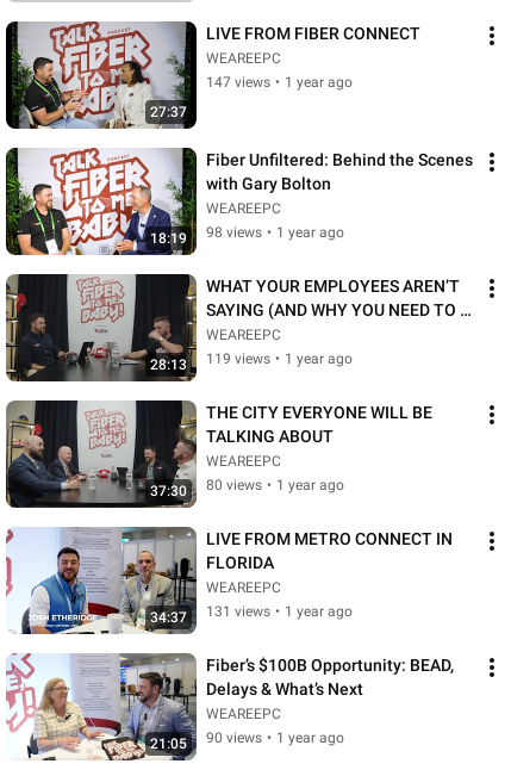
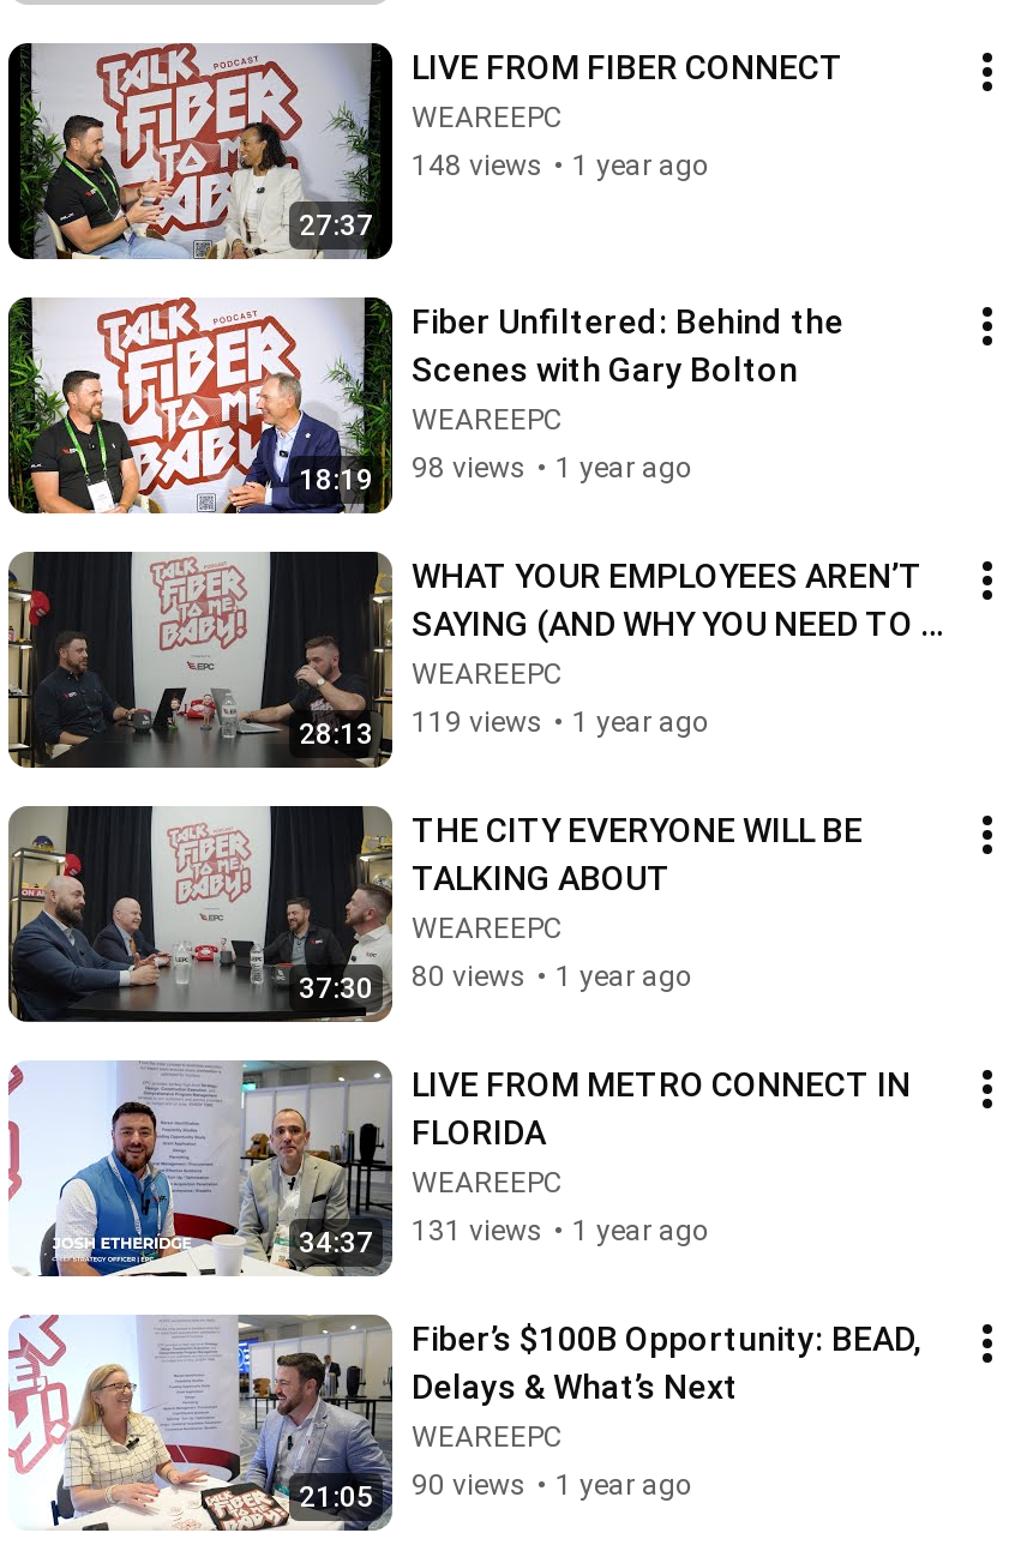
[206,74,353,91] 147 views • 1 year ago -> [412,149,709,182] 148 views • 1 year ago

